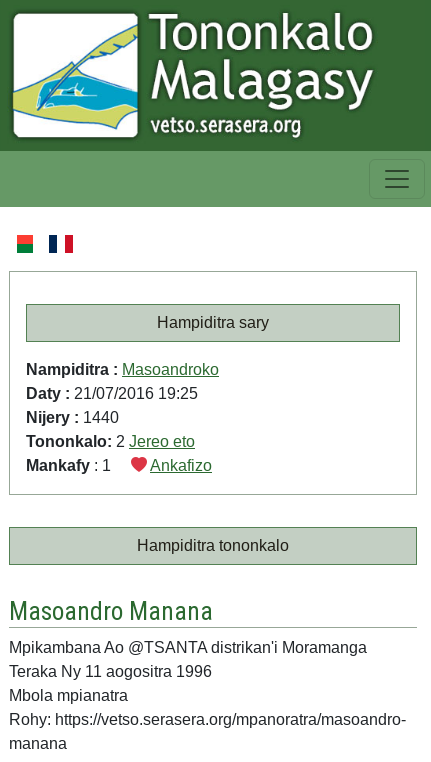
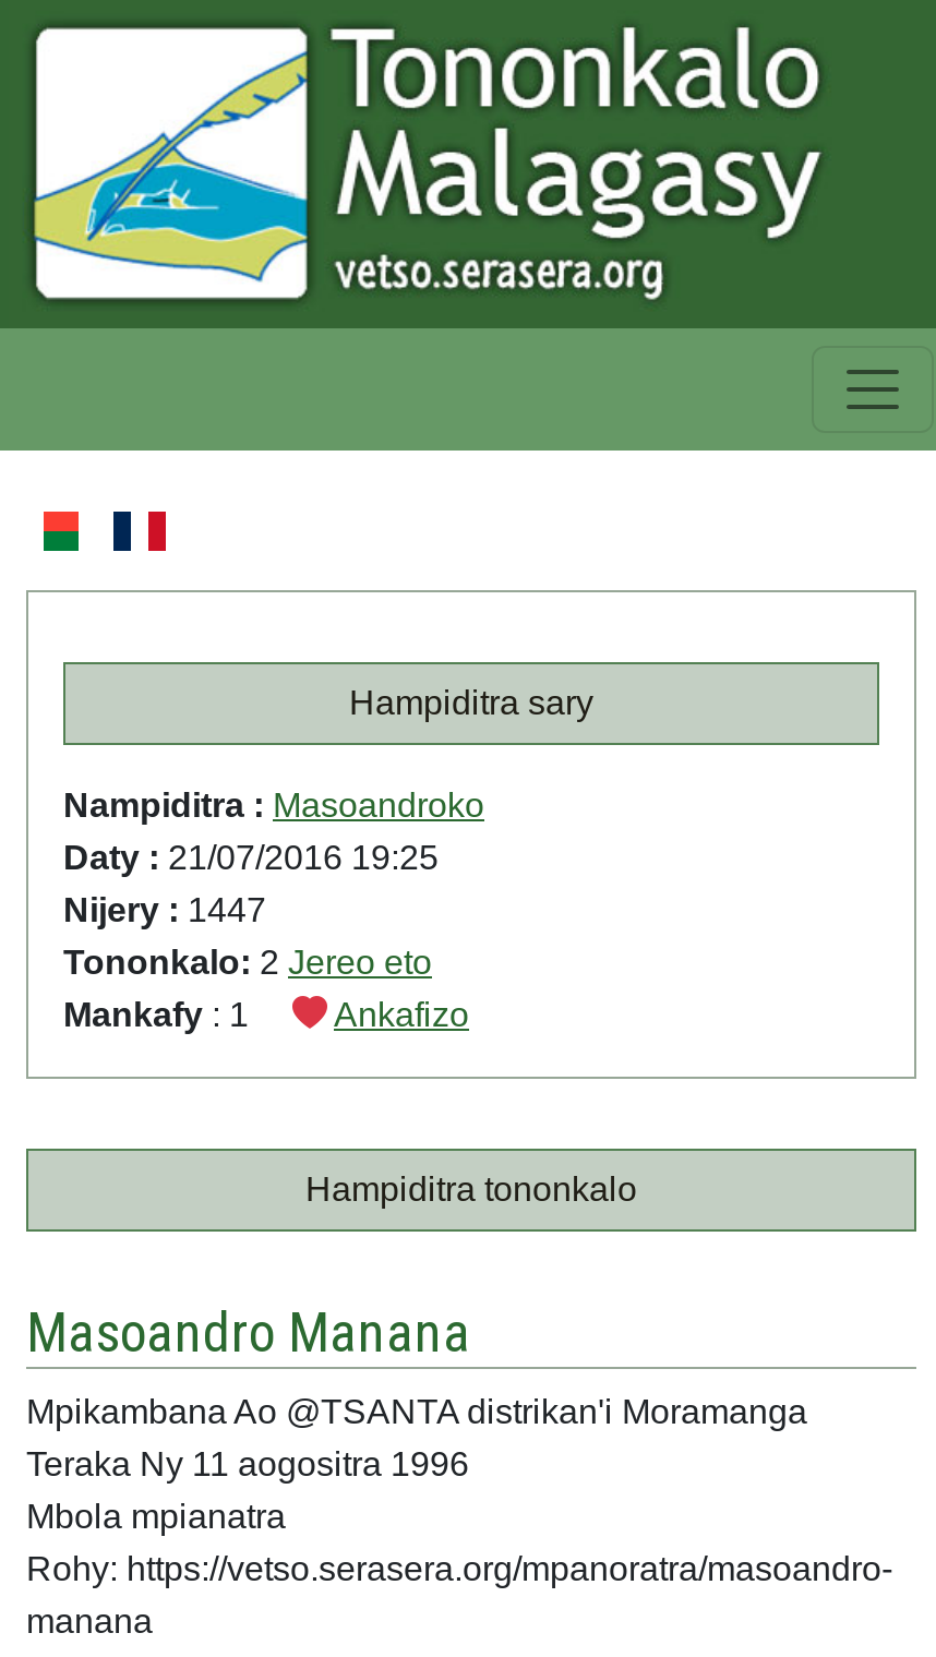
[26,409,119,426] Nijery : 1440 -> [63,892,266,929] Nijery : 1447

